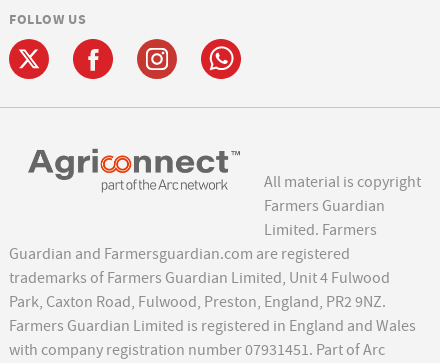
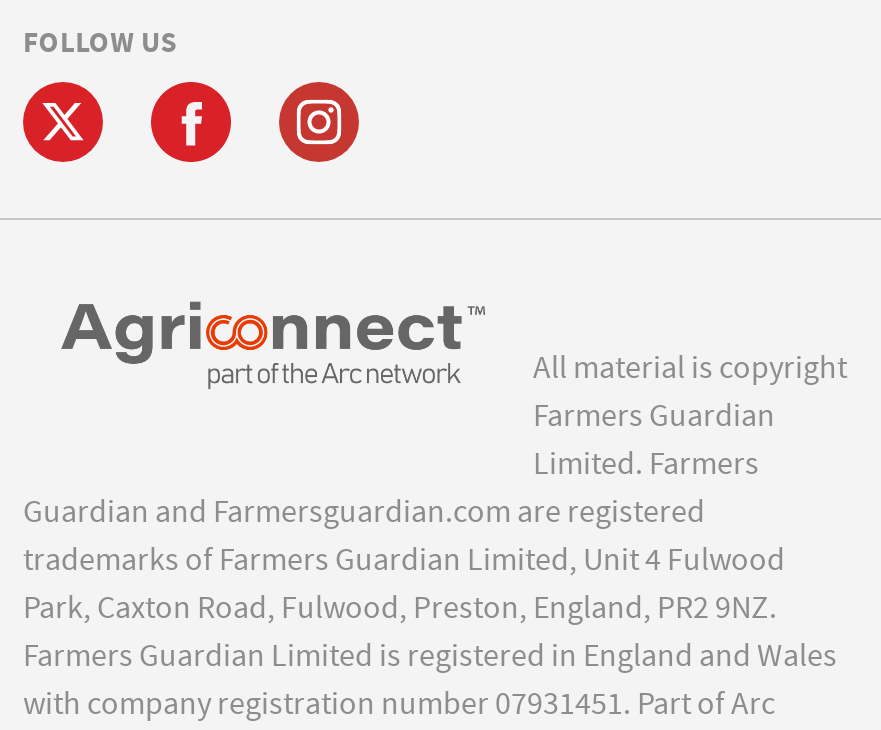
[200,38,242,80] [image] -> none

